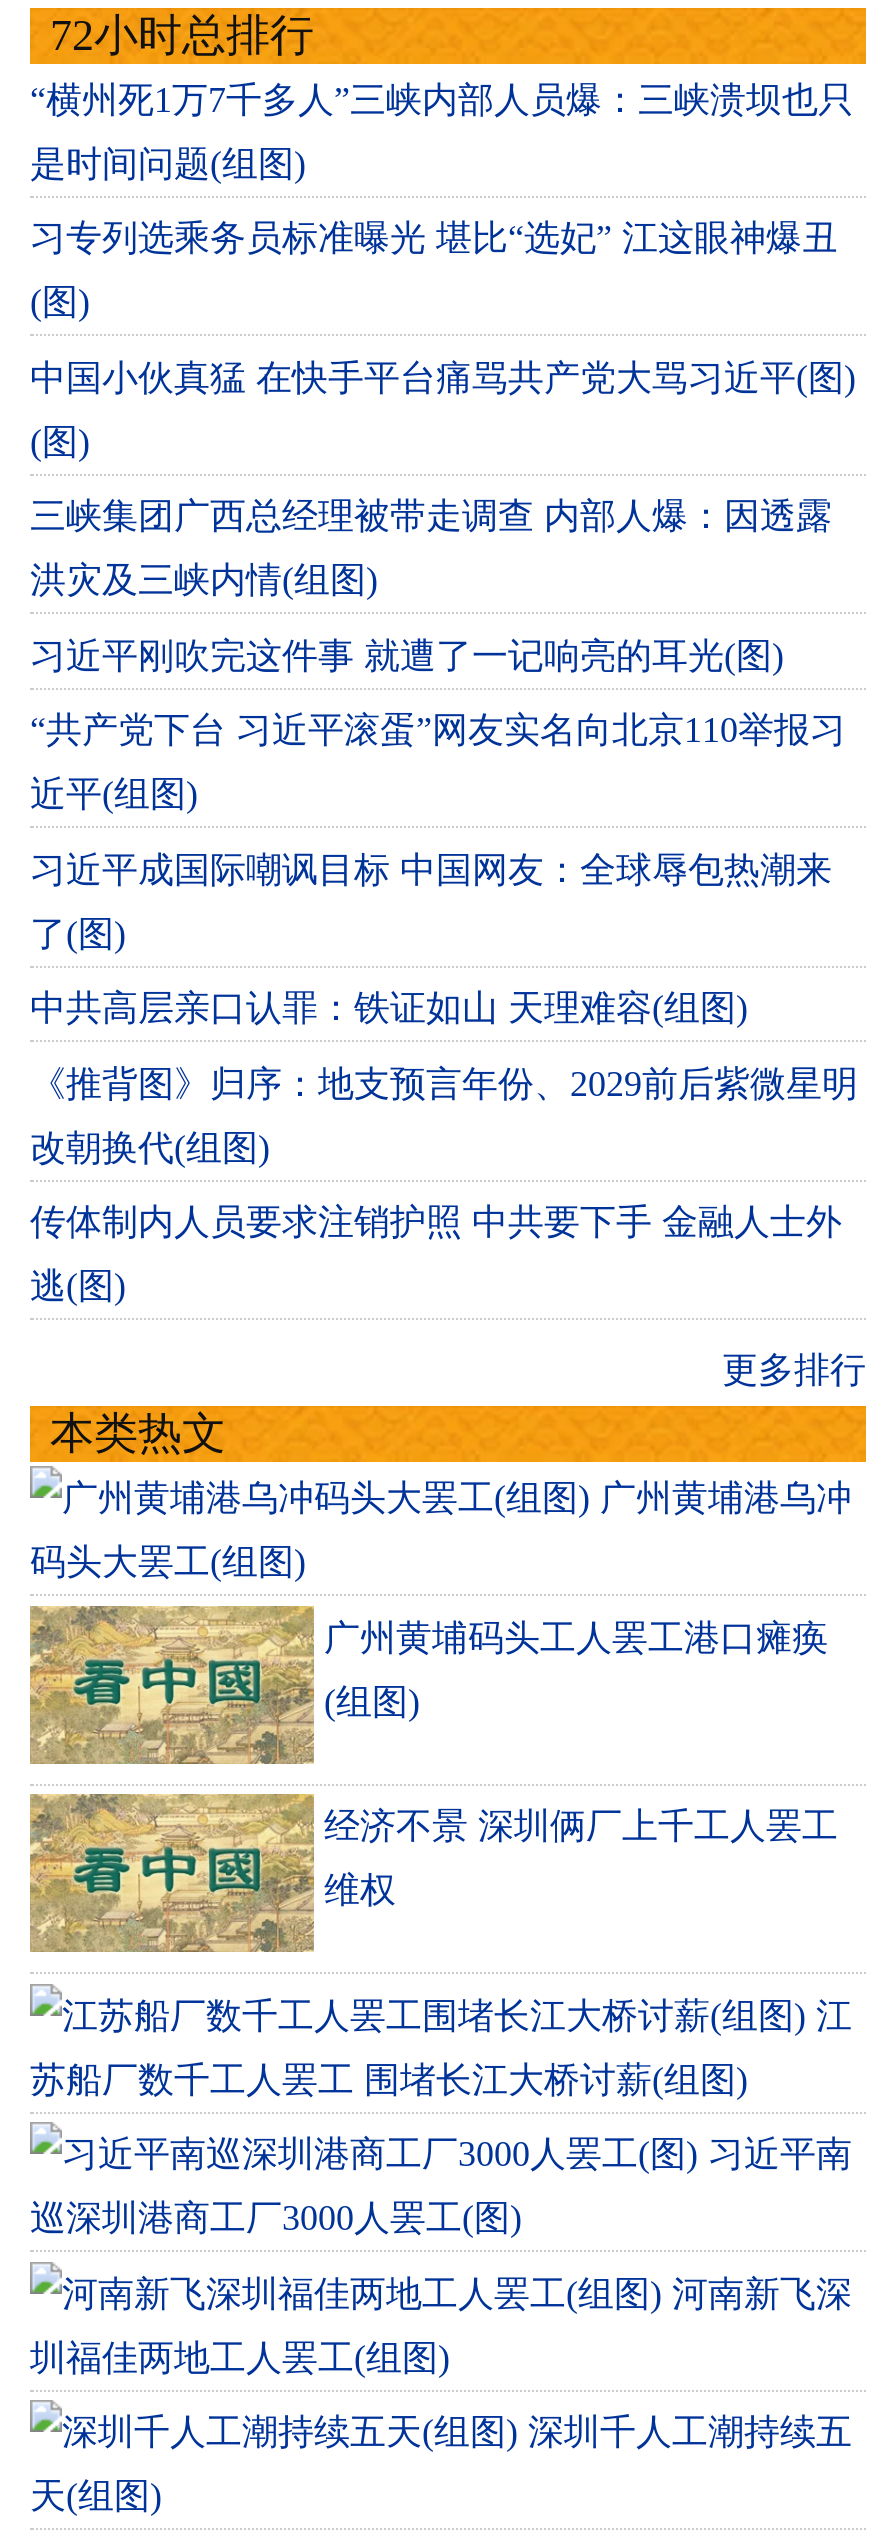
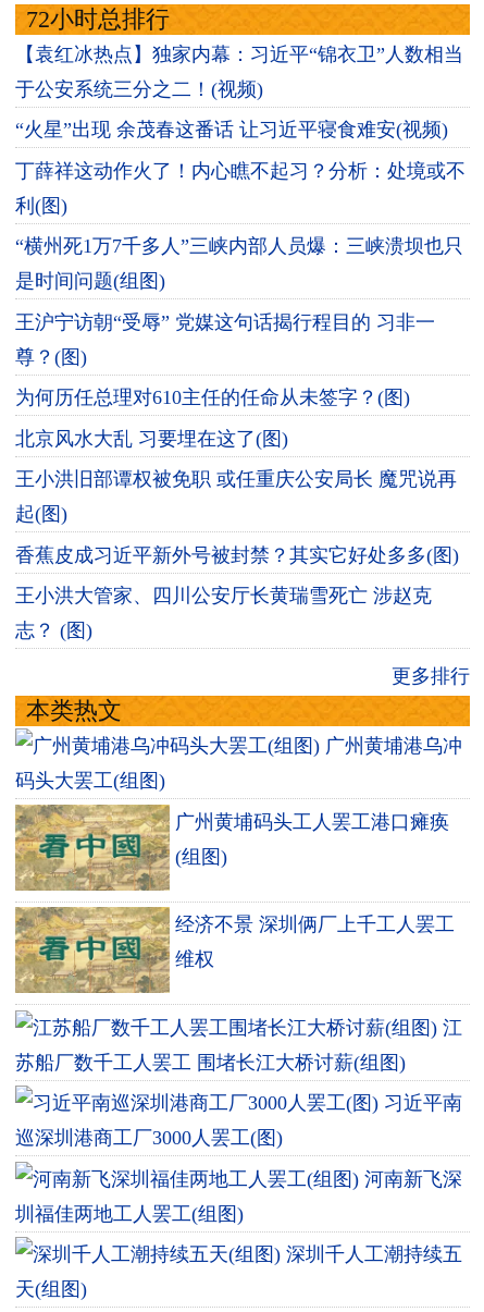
none -> [15,43,466,216] 【袁红冰热点】独家内幕：习近平“锦衣卫”人数相当 | 于公安系统三分之二！(视频) | “火星”出现 余茂春这番话 让习近平寝食难安(视频) | 丁薛祥这动作火了！内心瞧不起习？分析：处境或不 | 利(图)
moved [30,79,854,183] -> [15,235,463,292]: “横州死1万7千多人”三峡内部人员爆：三峡溃坝也只 | 是时间问题(组图)
[30,218,858,1306] 习专列选乘务员标准曝光 堪比“选妃” 江这眼神爆丑 | (图) | 中国小伙真猛 在快手平台痛骂共产党大骂习近平(图) | (图) | 三峡集团广西总经理被带走调查 内部人爆：因透露 | 洪灾及三峡内情(组图) | 习近平刚吹完这件事 就遭了一记响亮的耳光(图) | “共产党下台 习近平滚蛋”网友实名向北京110举报习 | 近平(组图) | 习近平成国际嘲讽目标 中国网友：全球辱包热潮来 | 了(图) | 中共高层亲口认罪：铁证如山 天理难容(组图) | 《推背图》归序：地支预言年份、2029前后紫微星明 | 改朝换代(组图) | 传体制内人员要求注销护照 中共要下手 金融人士外 | 逃(图) -> [15,311,459,641] 王沪宁访朝“受辱” 党媒这句话揭行程目的 习非一 | 尊？(图) | 为何历任总理对610主任的任命从未签字？(图) | 北京风水大乱 习要埋在这了(图) | 王小洪旧部谭权被免职 或任重庆公安局长 魔咒说再 | 起(图) | 香蕉皮成习近平新外号被封禁？其实它好处多多(图) | 王小洪大管家、四川公安厅长黄瑞雪死亡 涉赵克 | 志？ (图)

